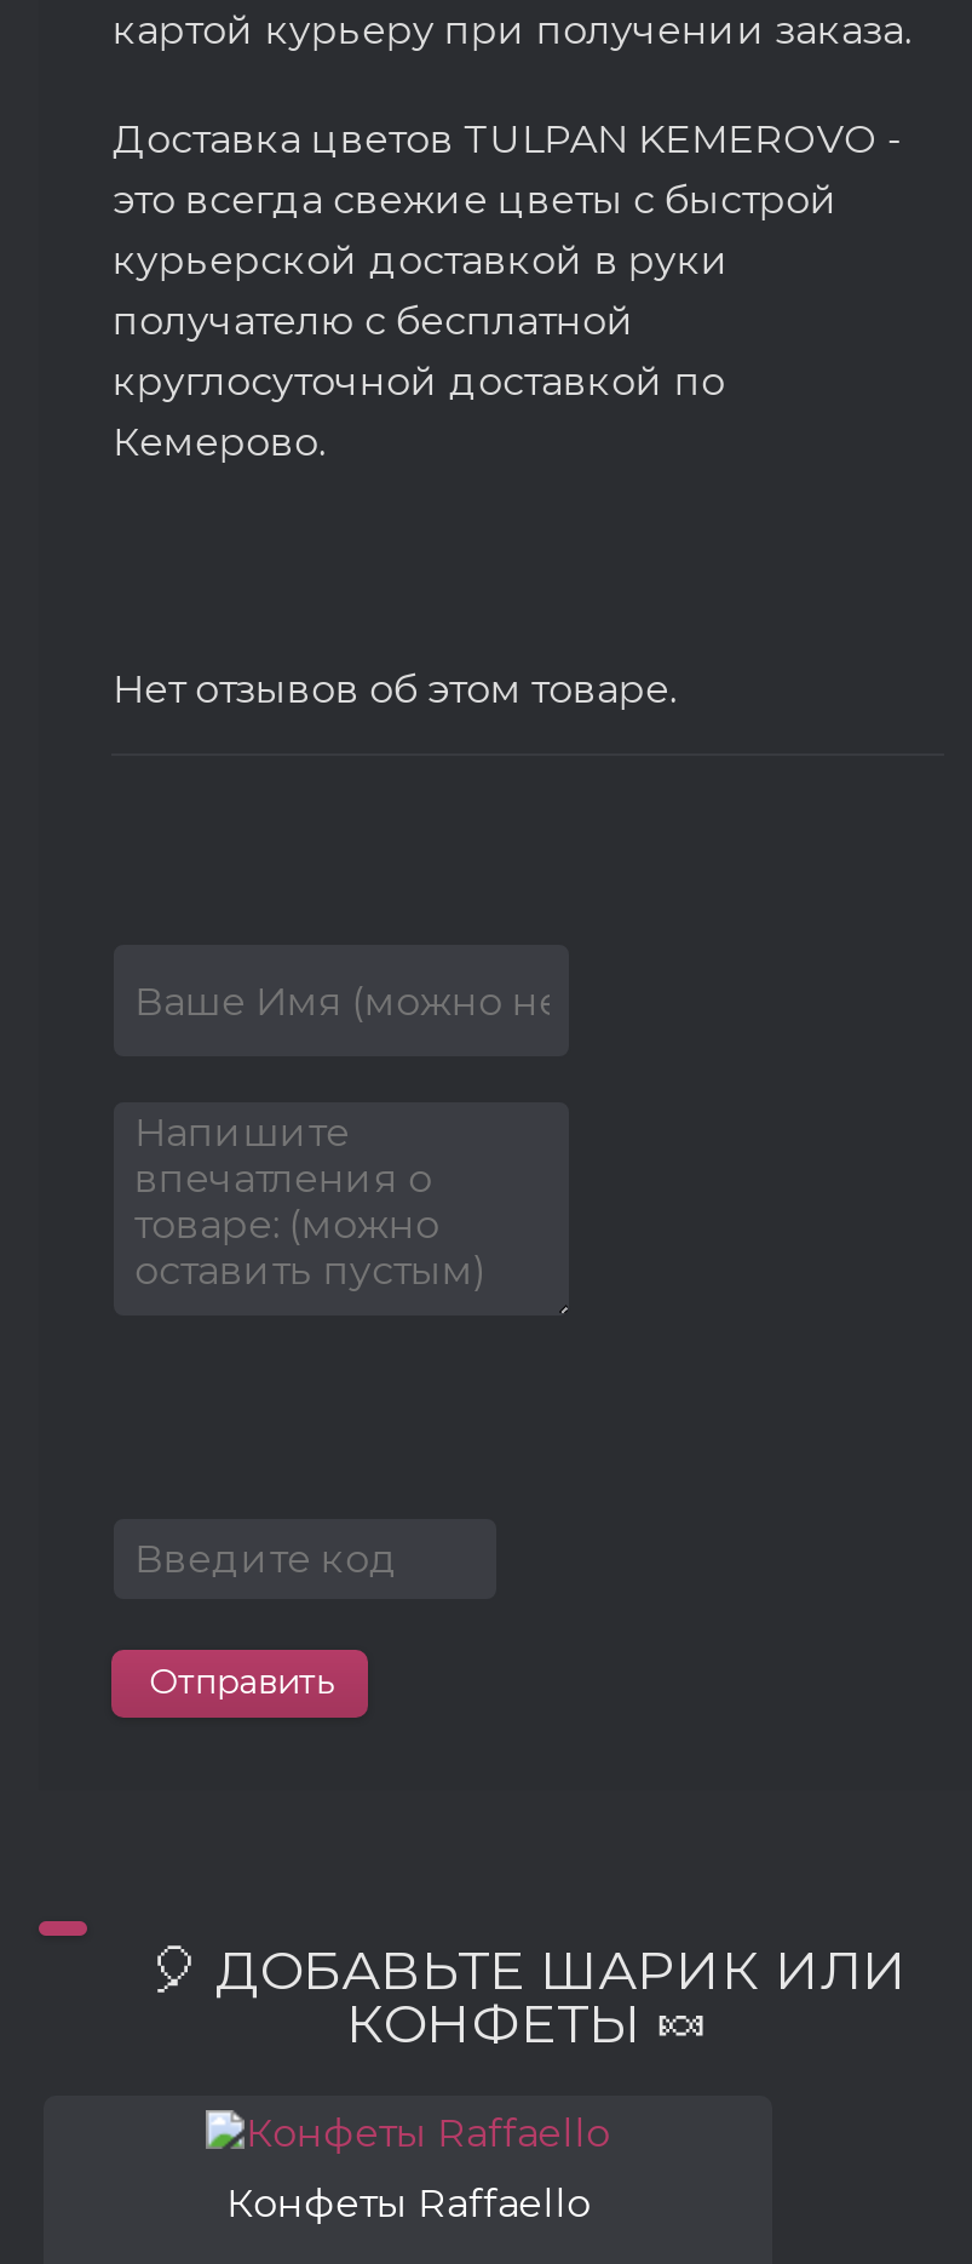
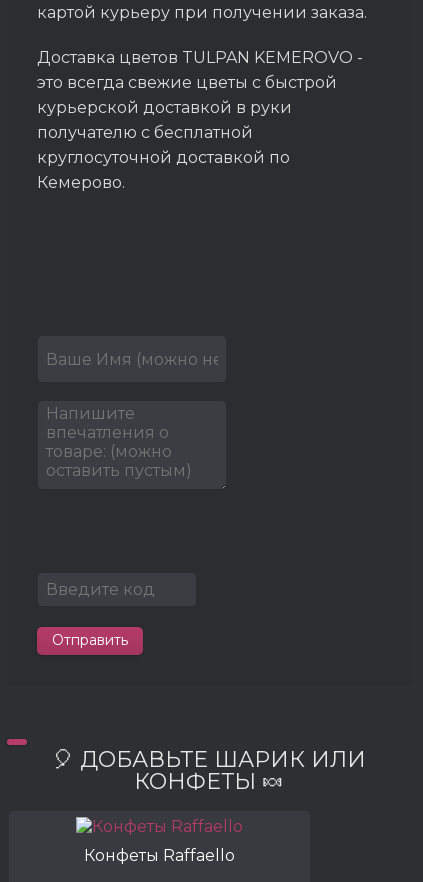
[112,666,676,712] Нет отзывов об этом товаре. -> none

